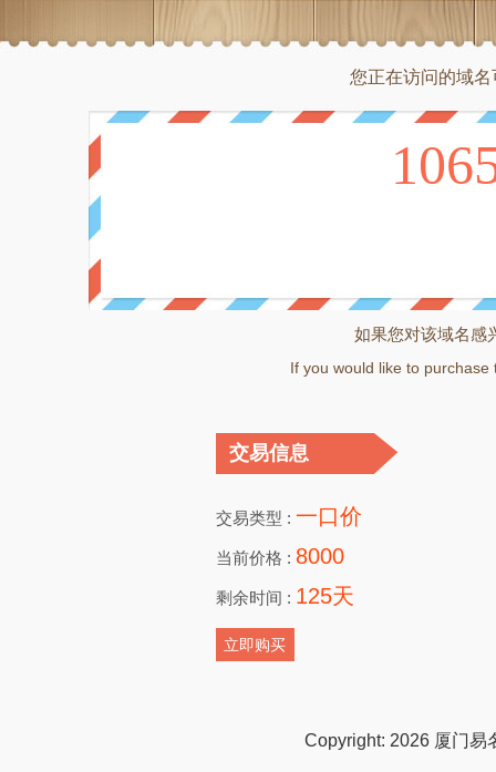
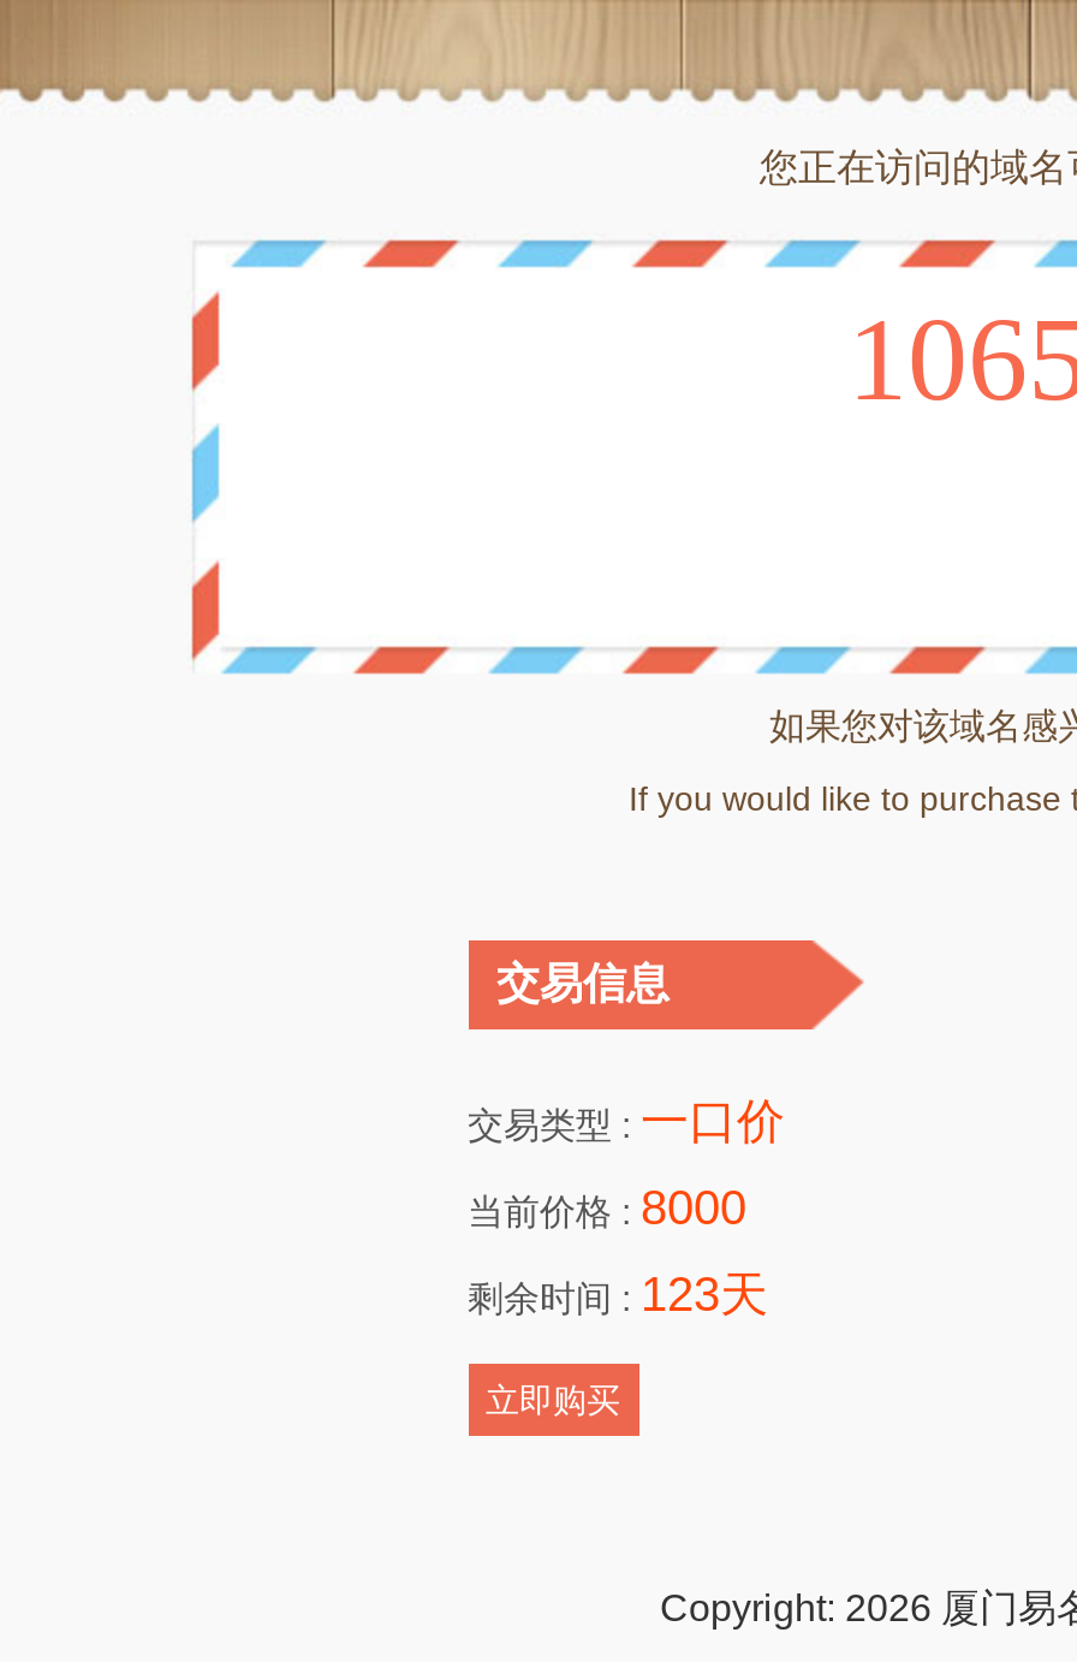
[215,584,354,608] 剩余时间 : 125天 -> [468,1268,768,1320] 剩余时间 : 123天

